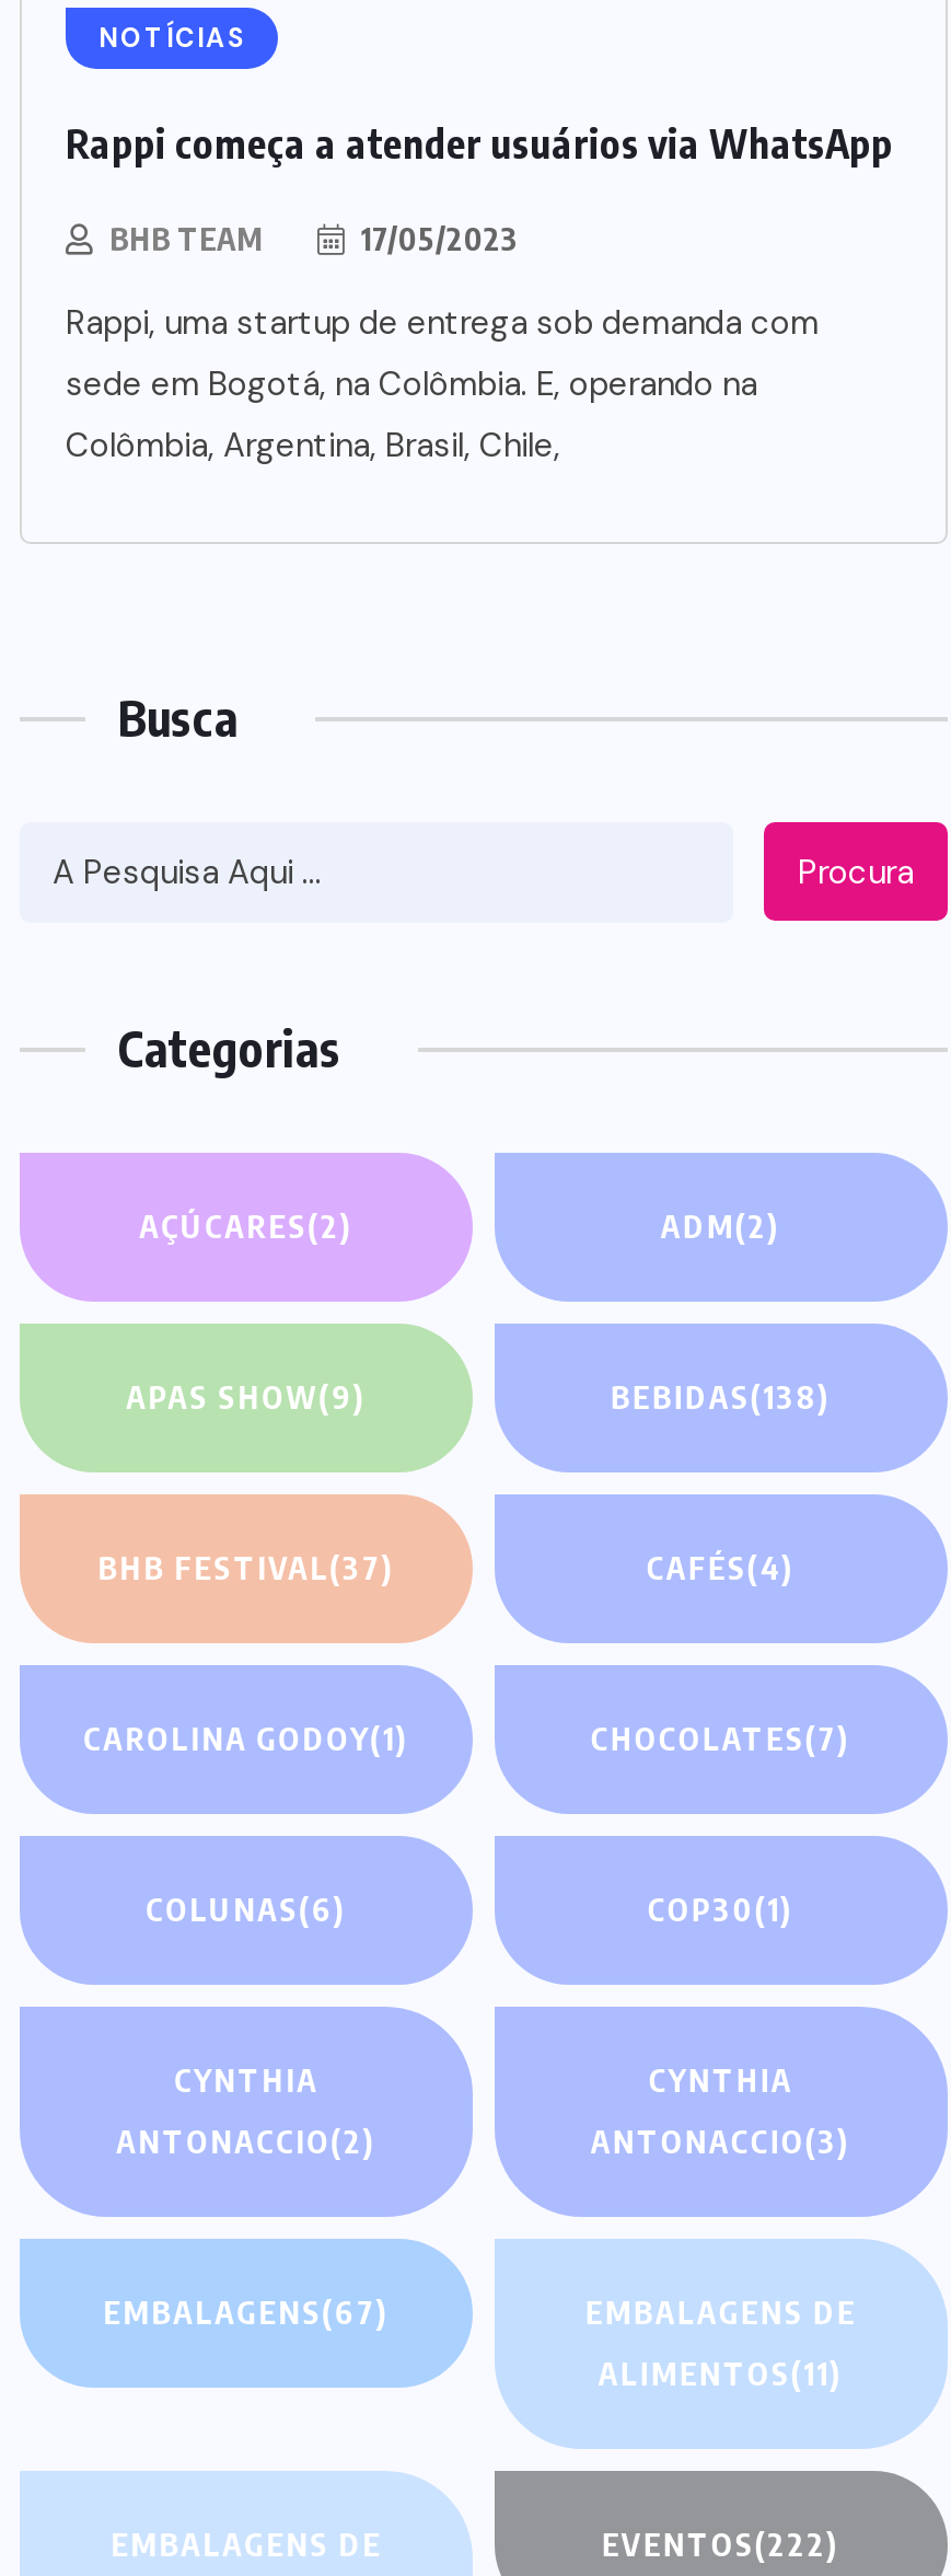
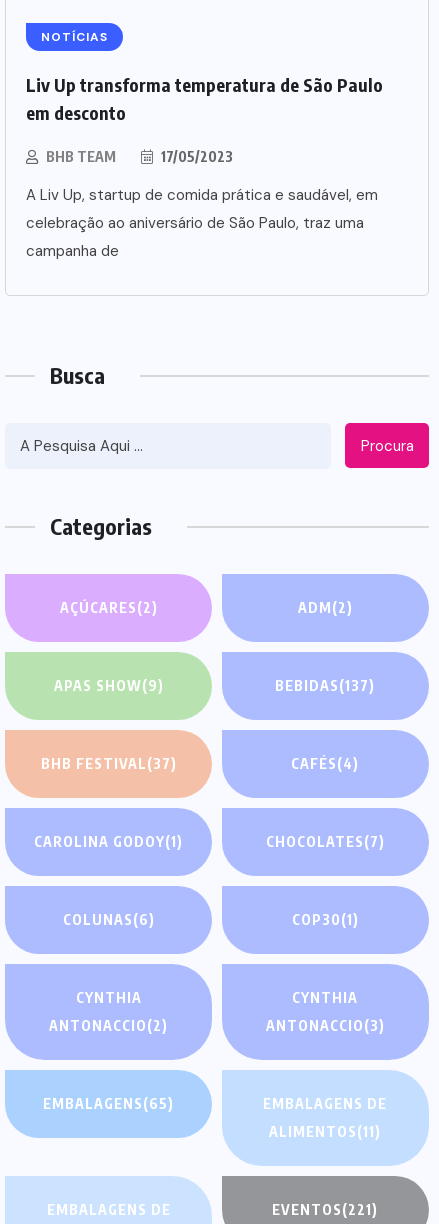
[66,118,893,168] Rappi começa a atender usuários via WhatsApp -> [26,73,383,124] Liv Up transforma temperatura de São Paulo | em desconto
[66,302,819,468] Rappi, uma startup de entrega sob demanda com | sede em Bogotá, na Colômbia. E, operando na | Colômbia, Argentina, Brasil, Chile, -> [26,185,378,261] A Liv Up, startup de comida prática e saudável, em | celebração ao aniversário de São Paulo, traz uma | campanha de
[610,1379,831,1416] BEBIDAS(138) -> [275,677,375,694] BEBIDAS(137)
[103,2294,390,2331] EMBALAGENS(67) -> [43,1095,174,1112] EMBALAGENS(65)
[602,2526,840,2563] EVENTOS(222) -> [272,1201,378,1218] EVENTOS(221)

